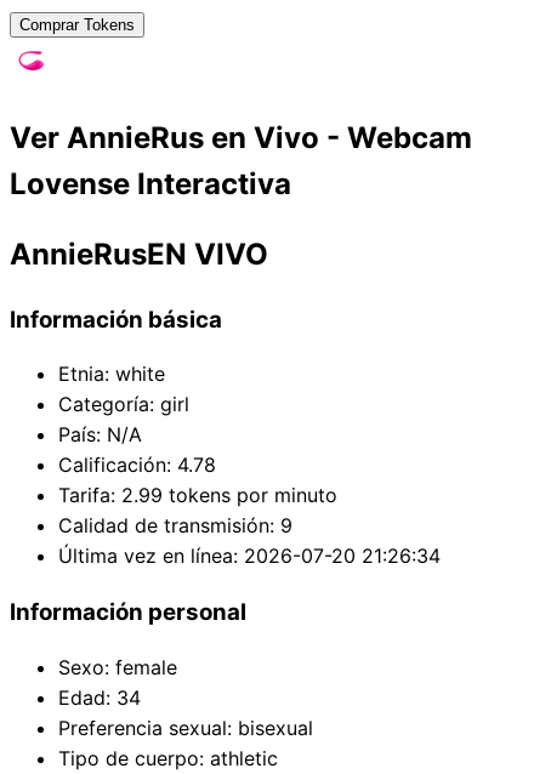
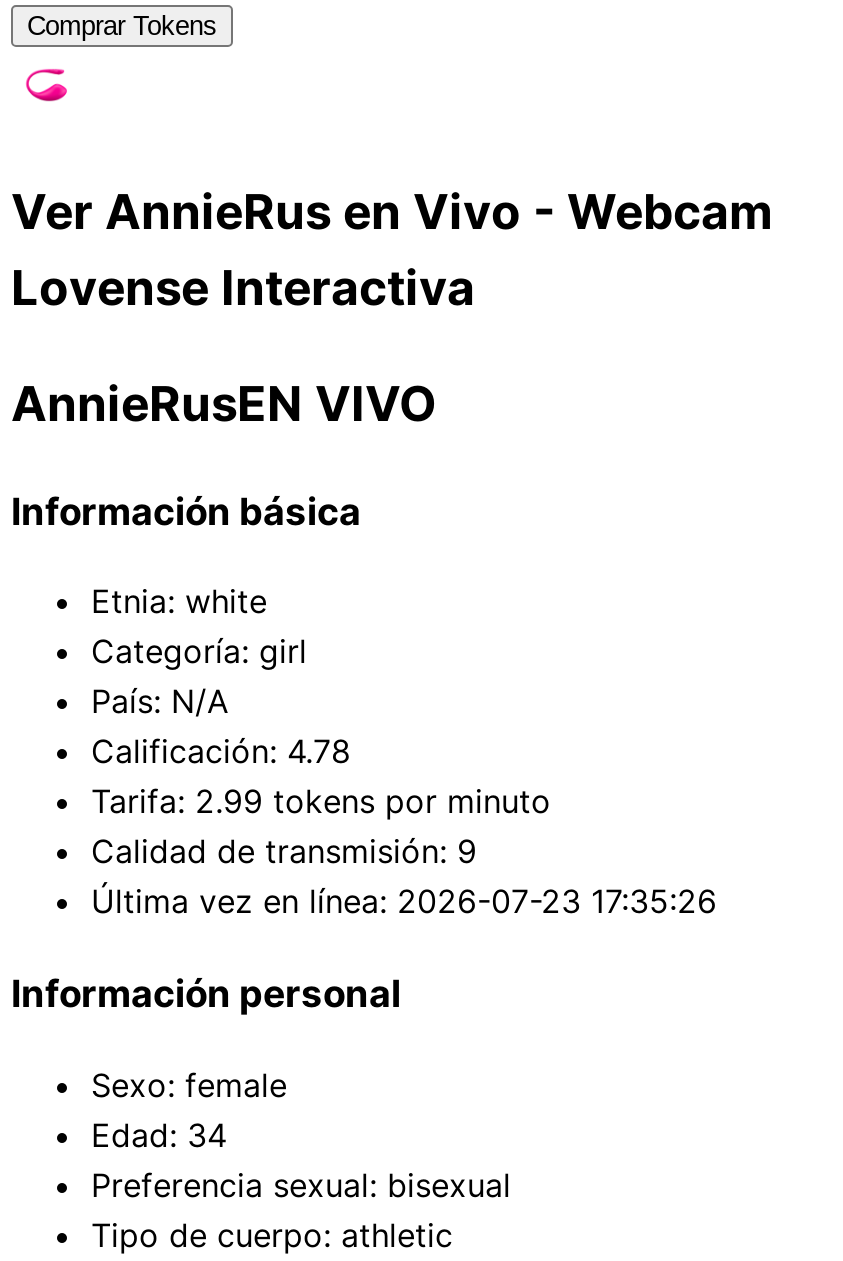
[58,544,441,568] Última vez en línea: 2026-07-20 21:26:34 -> [91,882,717,922] Última vez en línea: 2026-07-23 17:35:26

